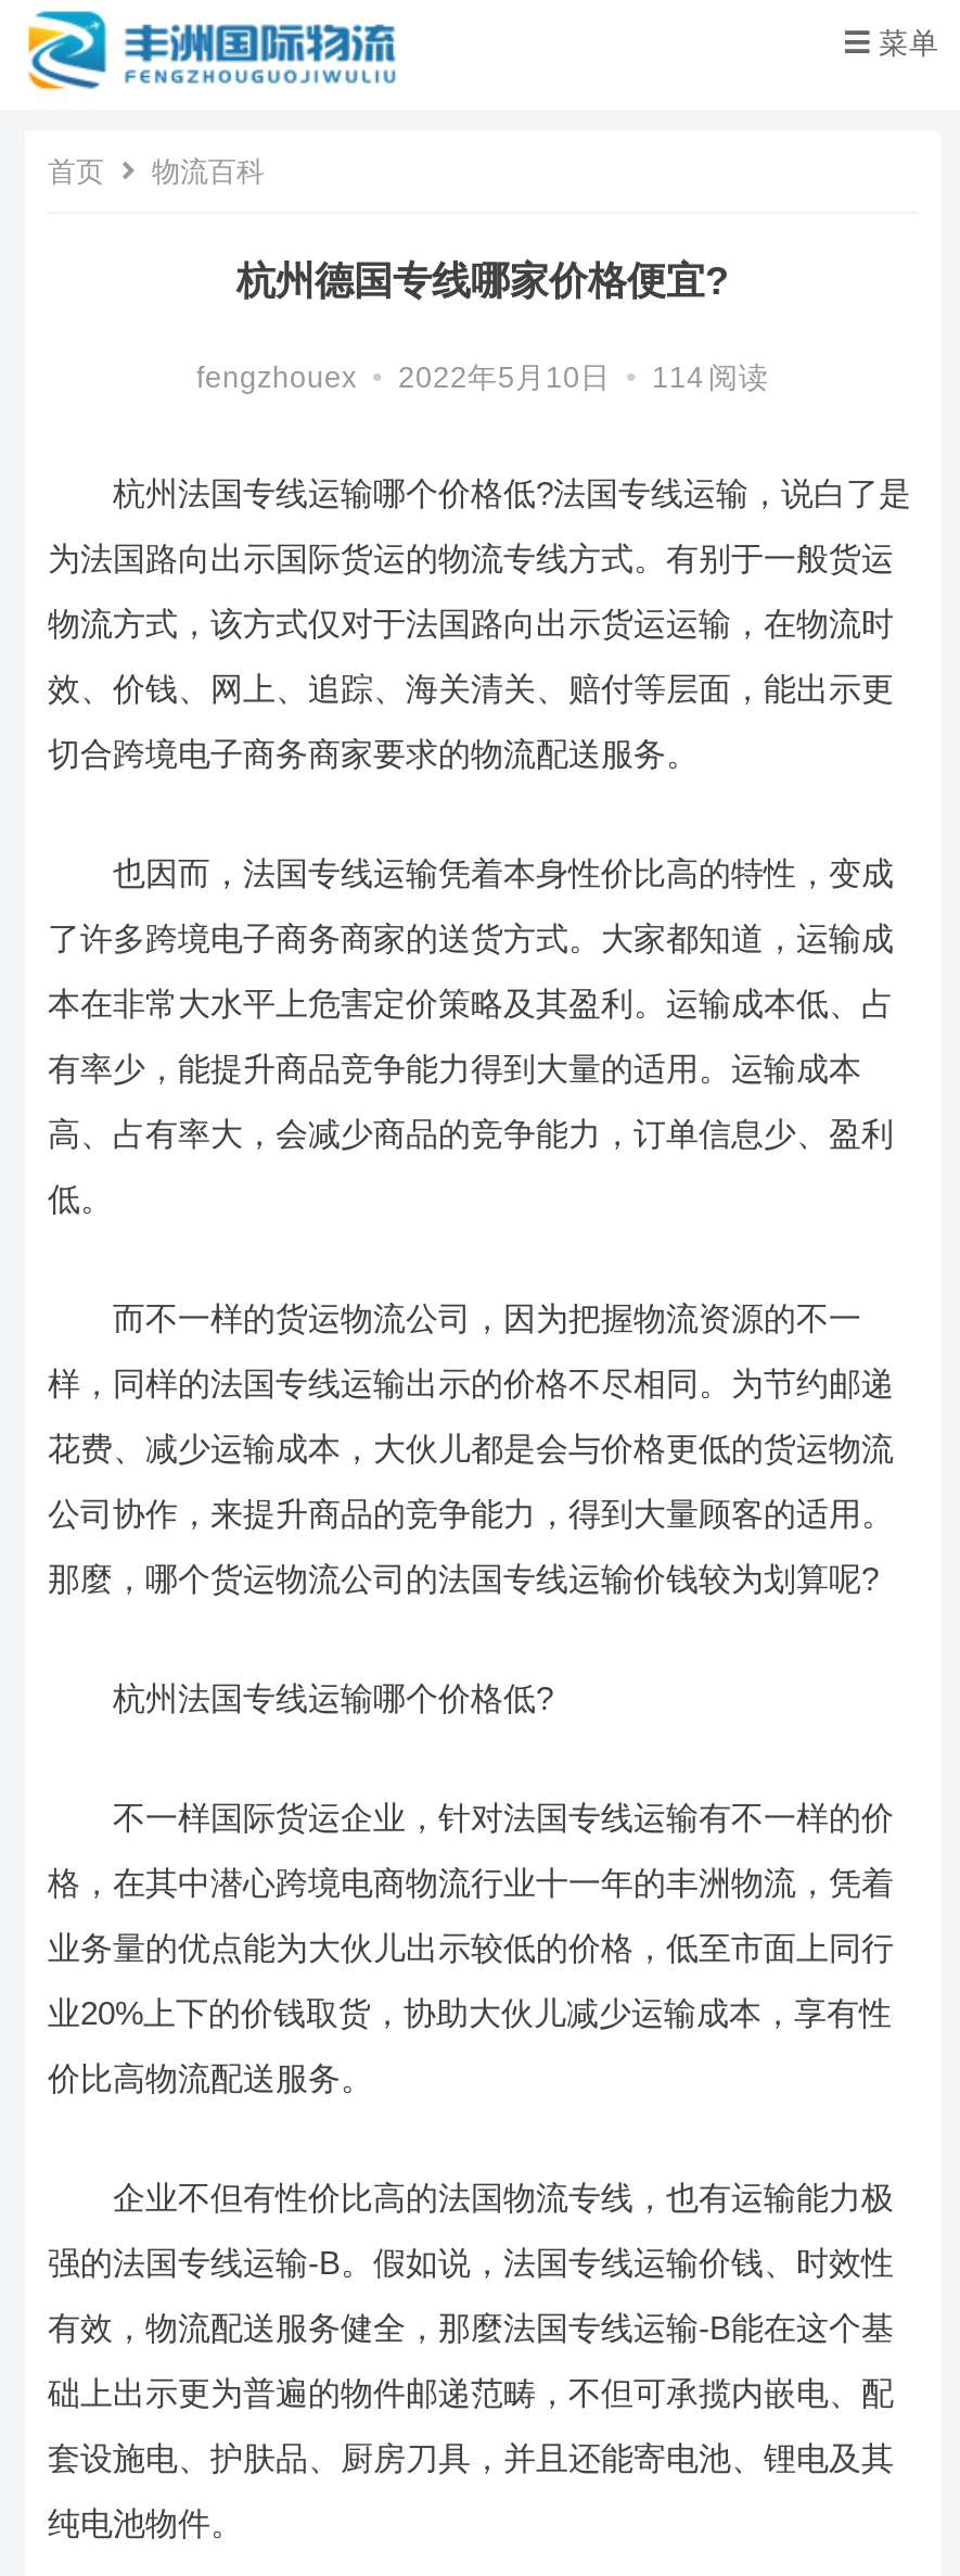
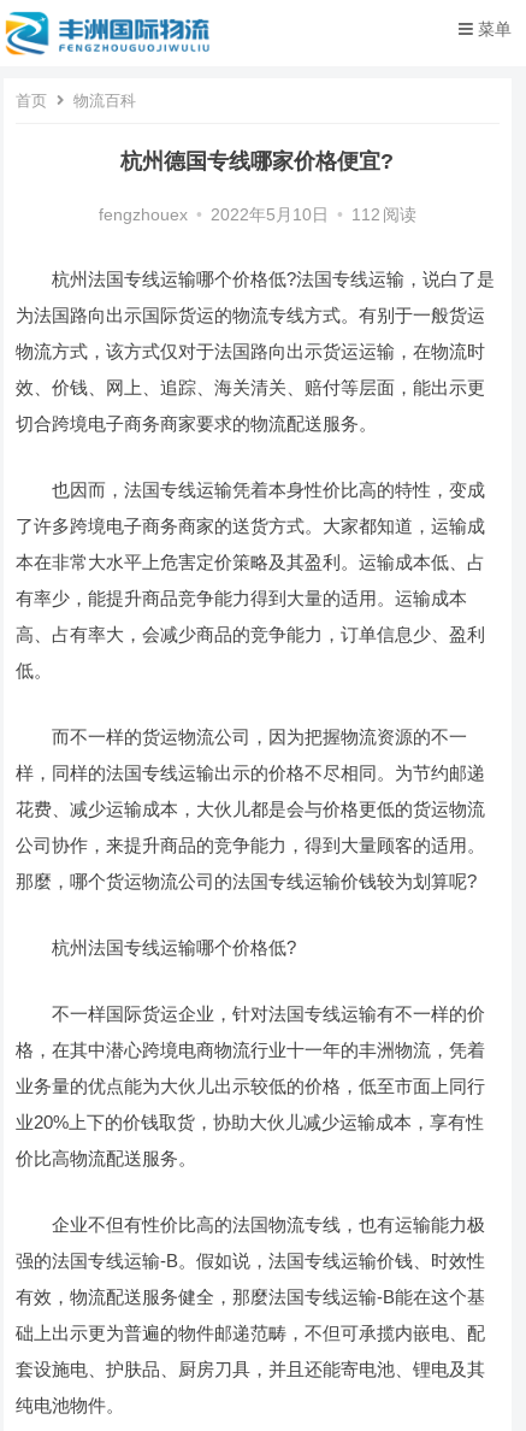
[196,361,769,394] fengzhouex • 2022年5月10日 • 114 阅读 -> [99,206,416,224] fengzhouex • 2022年5月10日 • 112 阅读

